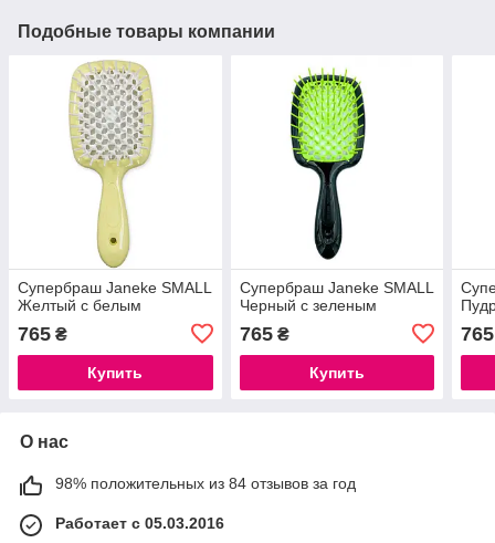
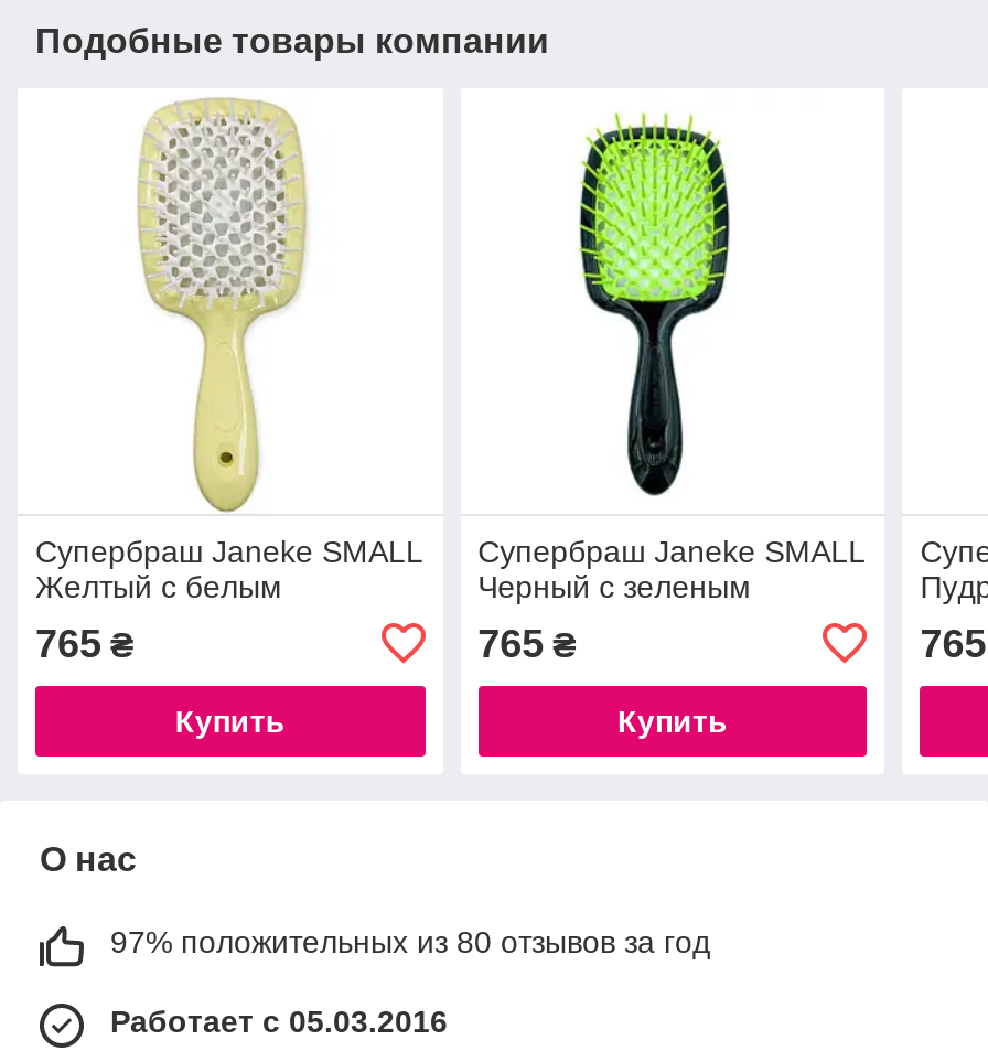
[55,474,356,492] 98% положительных из 84 отзывов за год -> [110,924,710,959] 97% положительных из 80 отзывов за год

